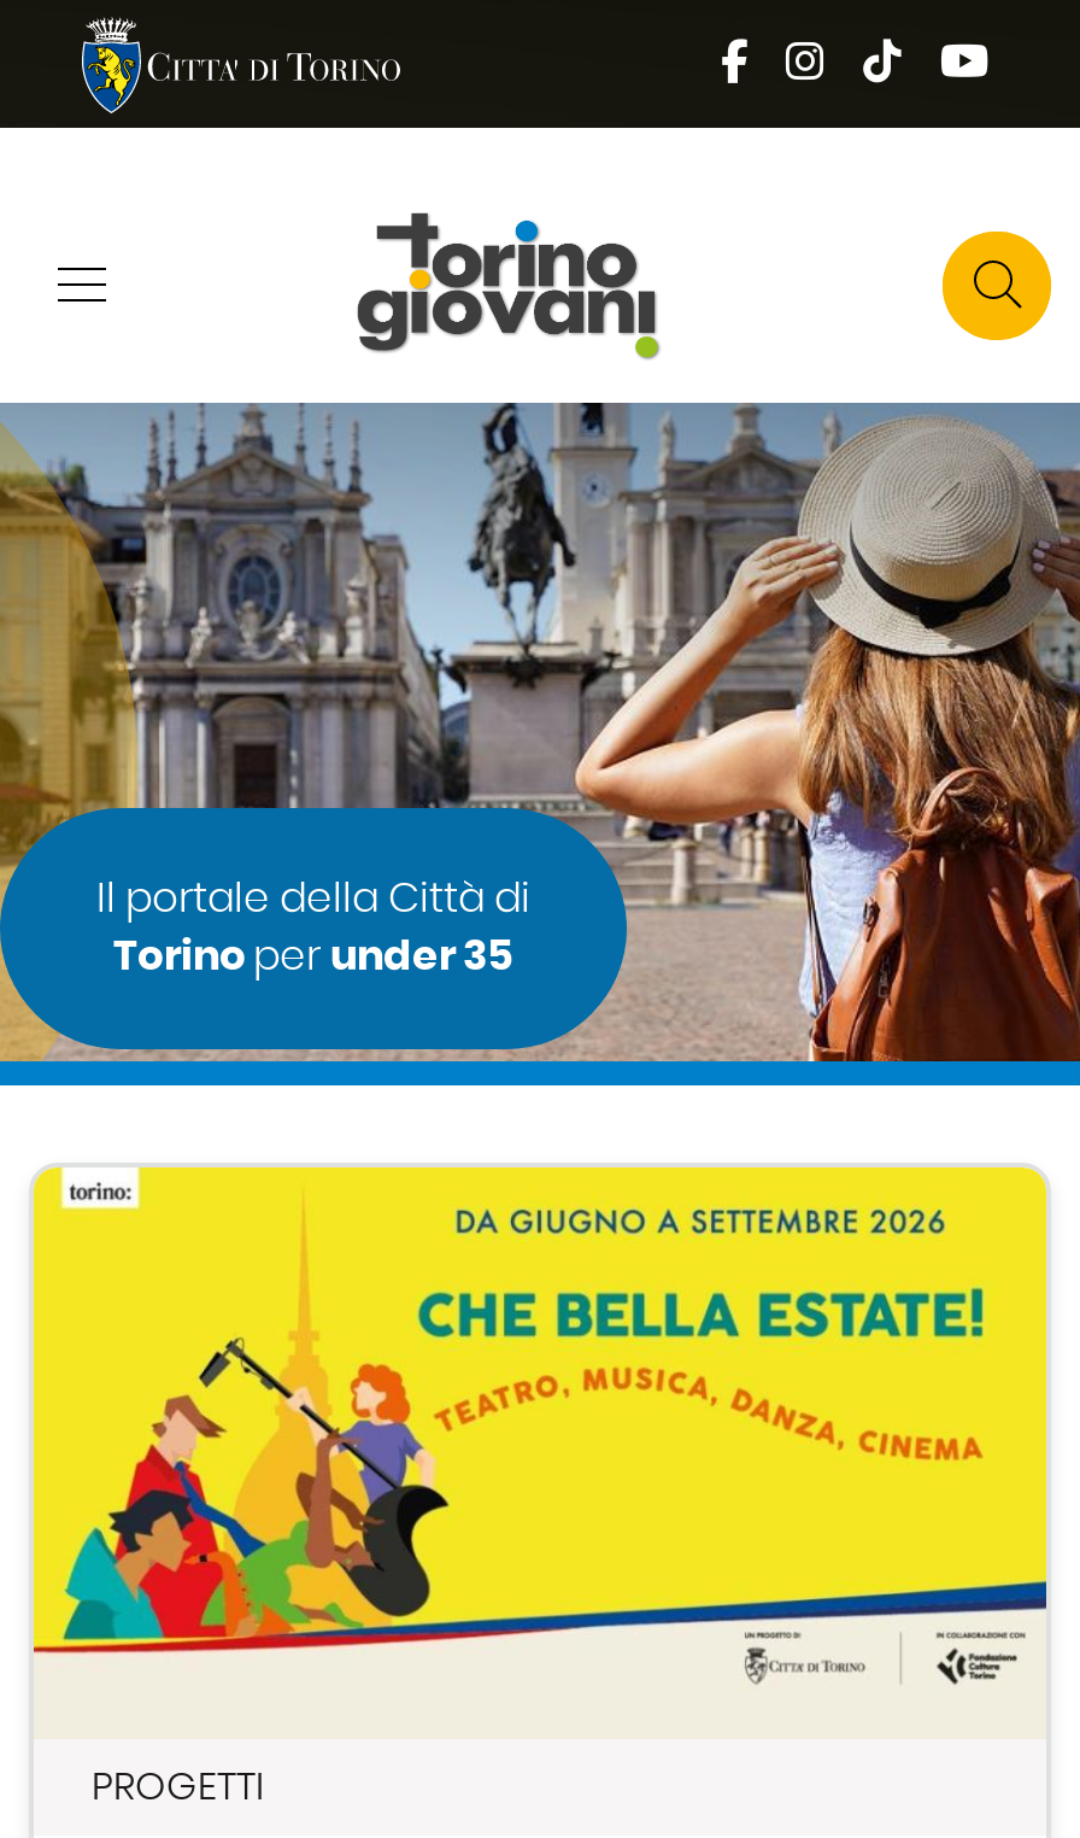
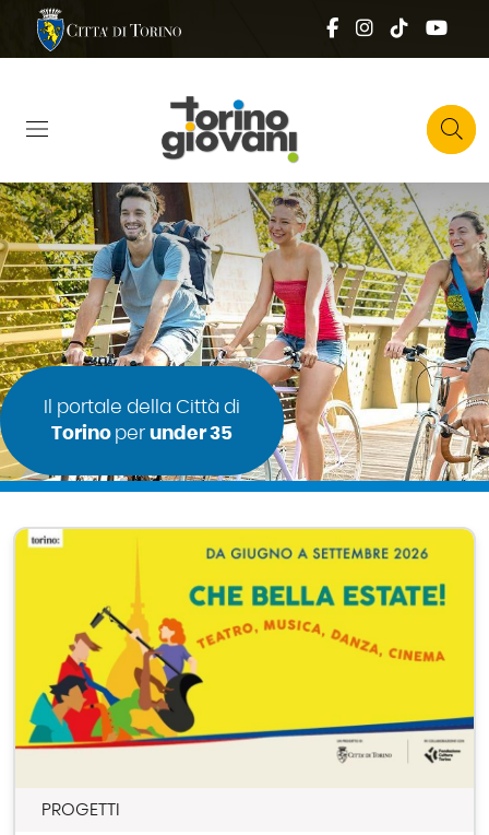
[7,400,1073,1064] [image] -> [3,181,486,482] [image]

